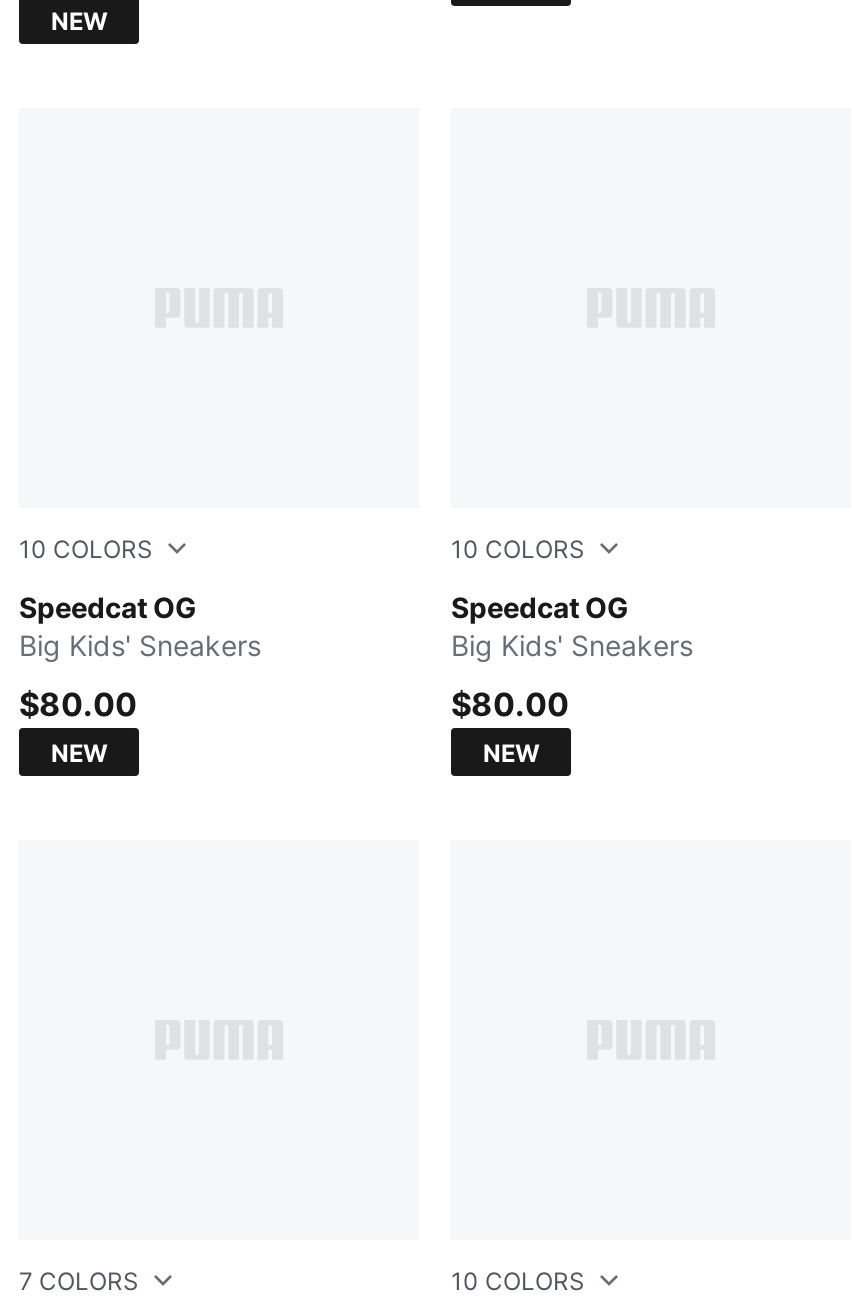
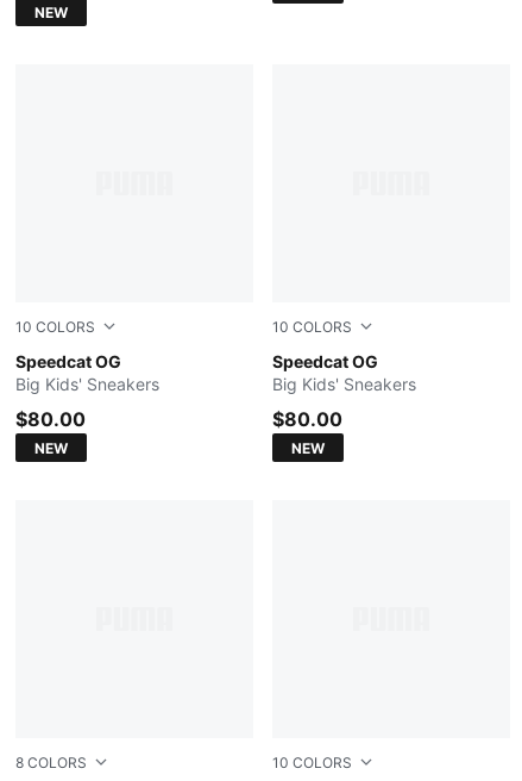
[19,1265,139,1295] 7 COLORS -> [15,753,87,771] 8 COLORS

